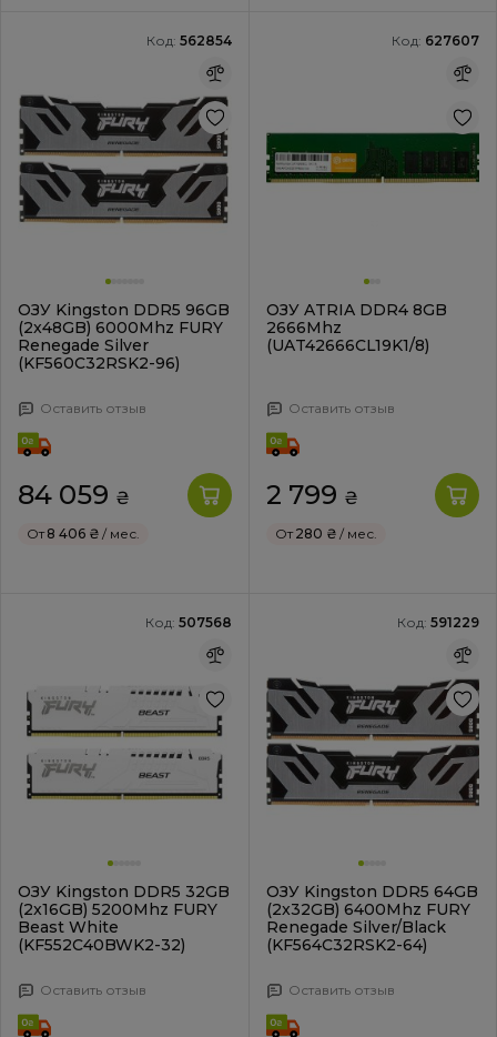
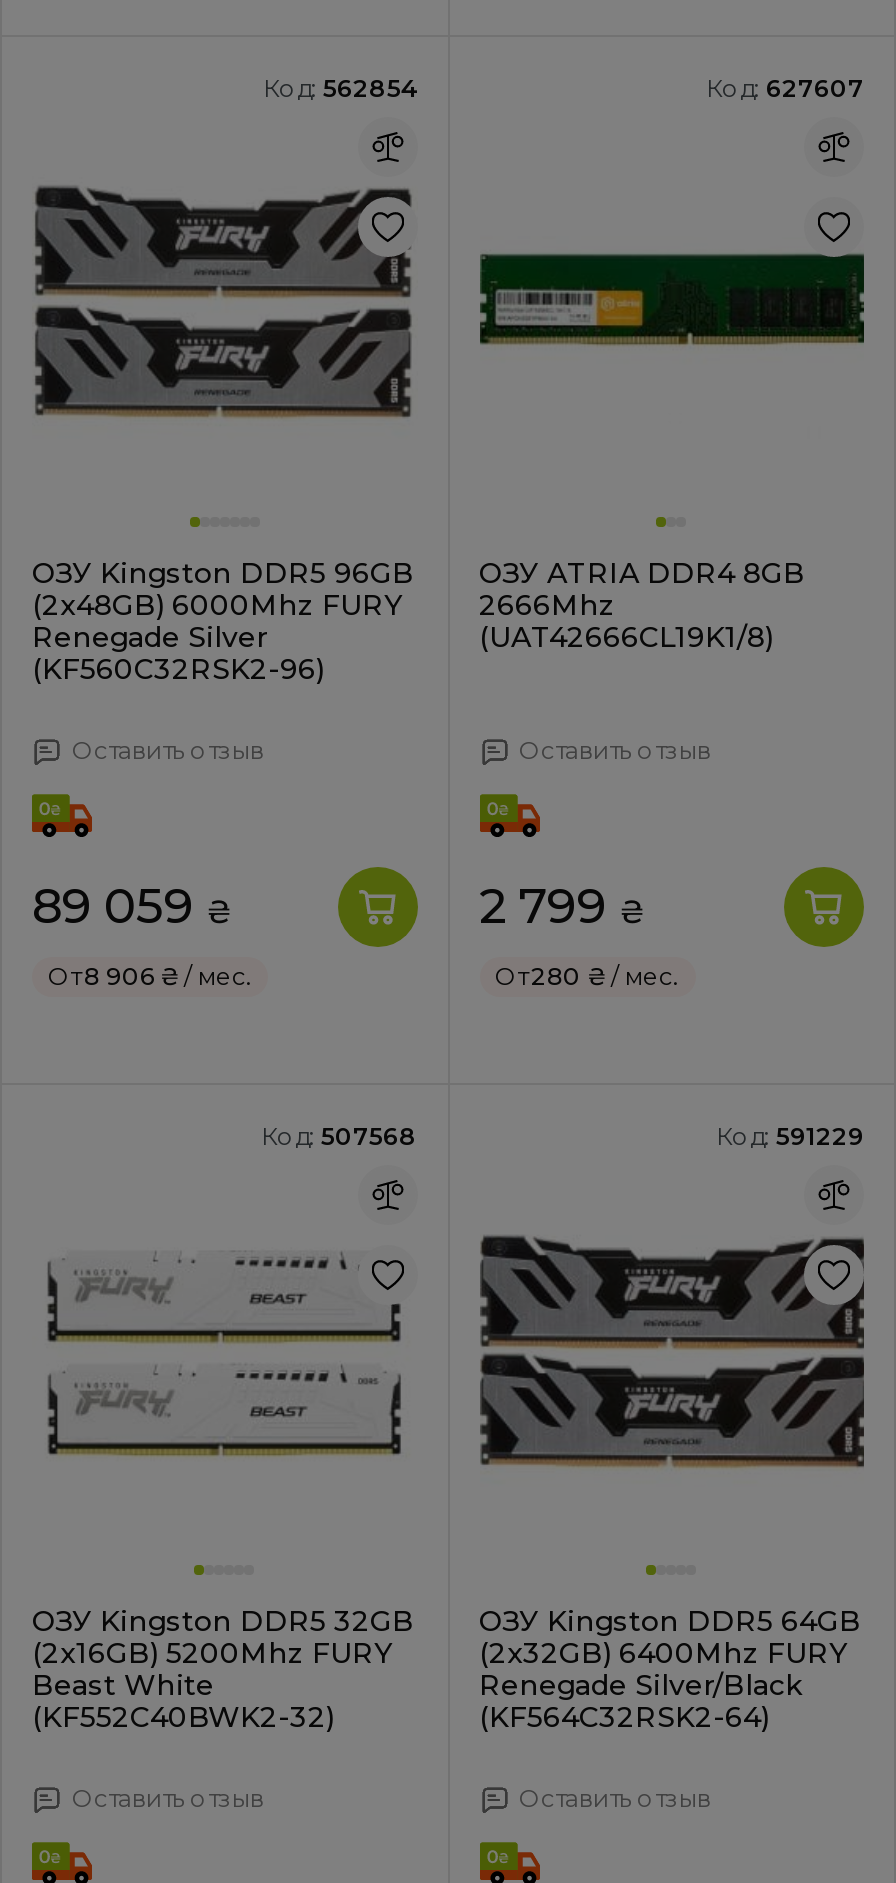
[18,478,130,510] 84 059 ₴ -> [32,876,232,934] 89 059 ₴
[27,525,140,541] От 8 406 ₴ / мес. -> [48,960,252,990] От 8 906 ₴ / мес.

